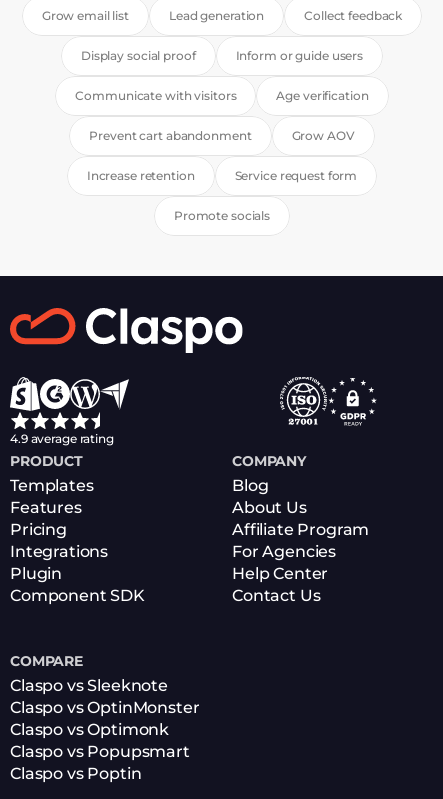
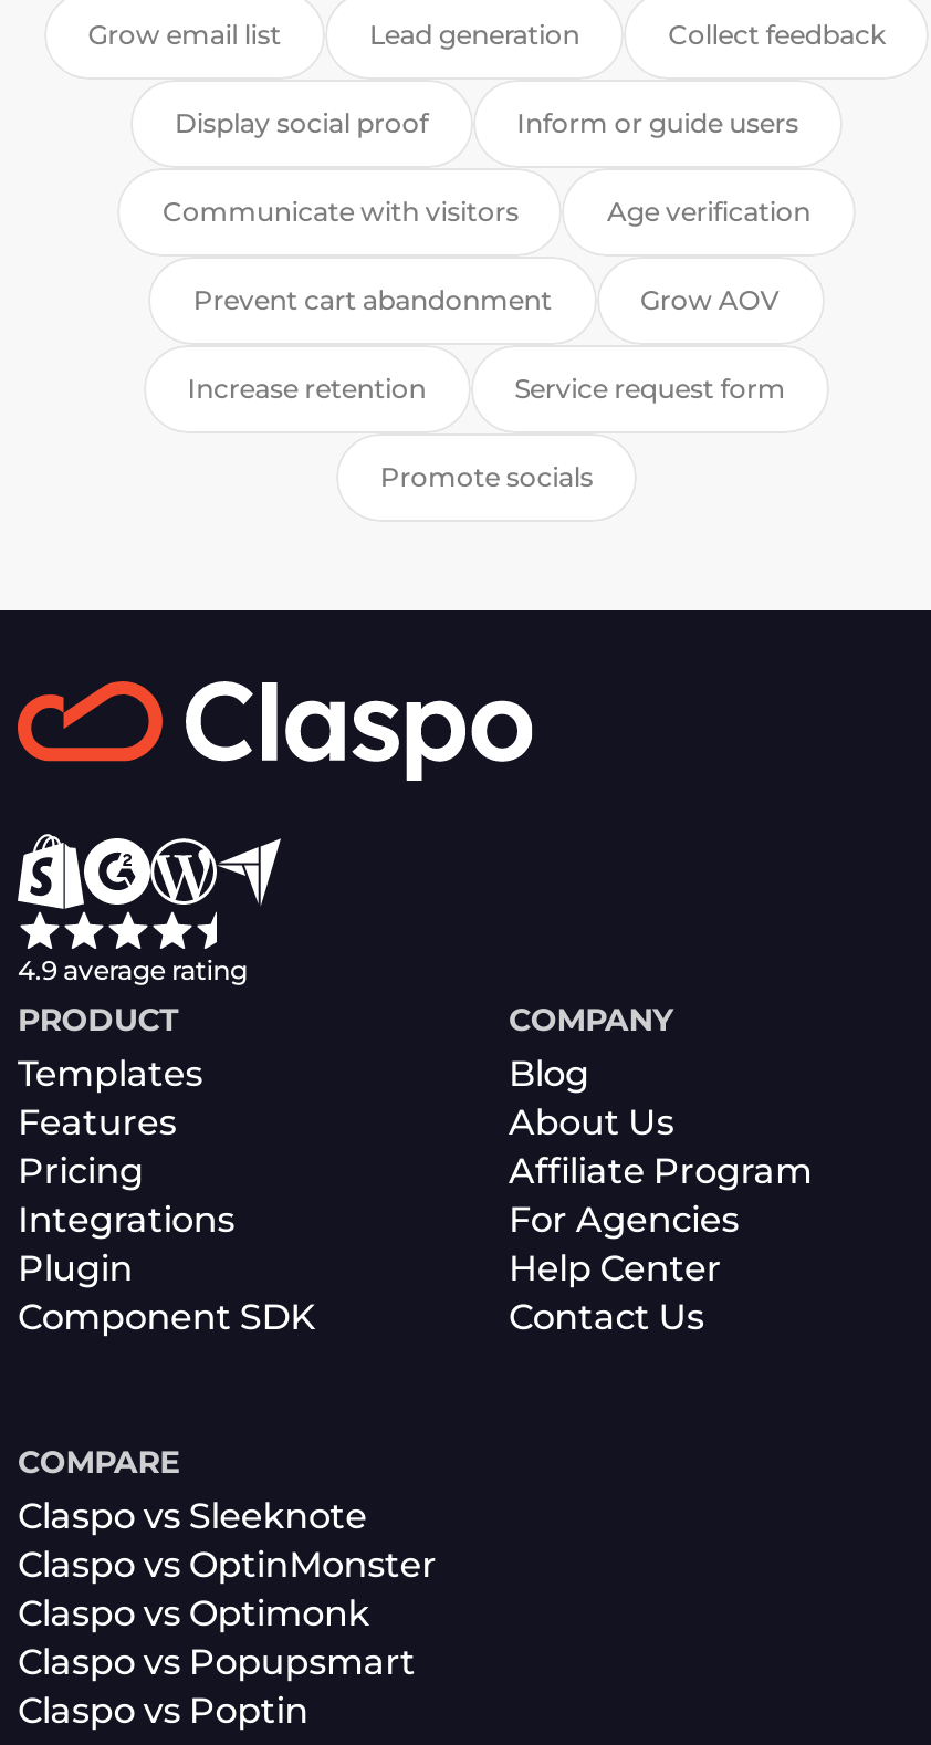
[279,376,377,426] [image] -> none

